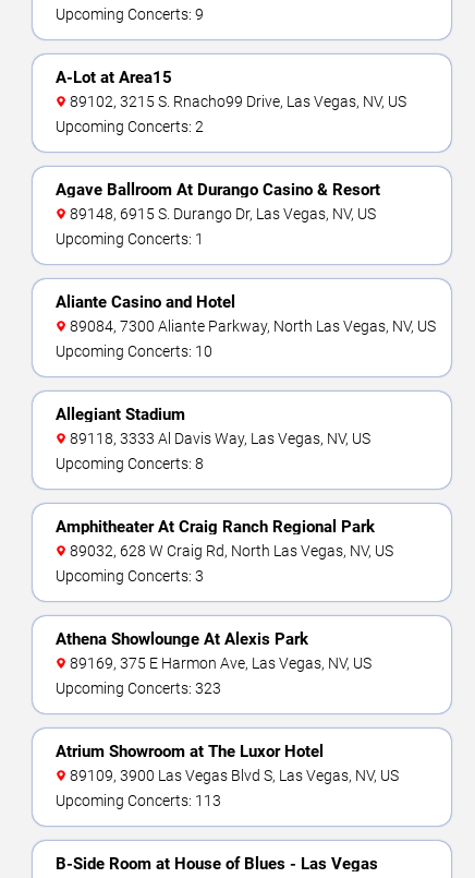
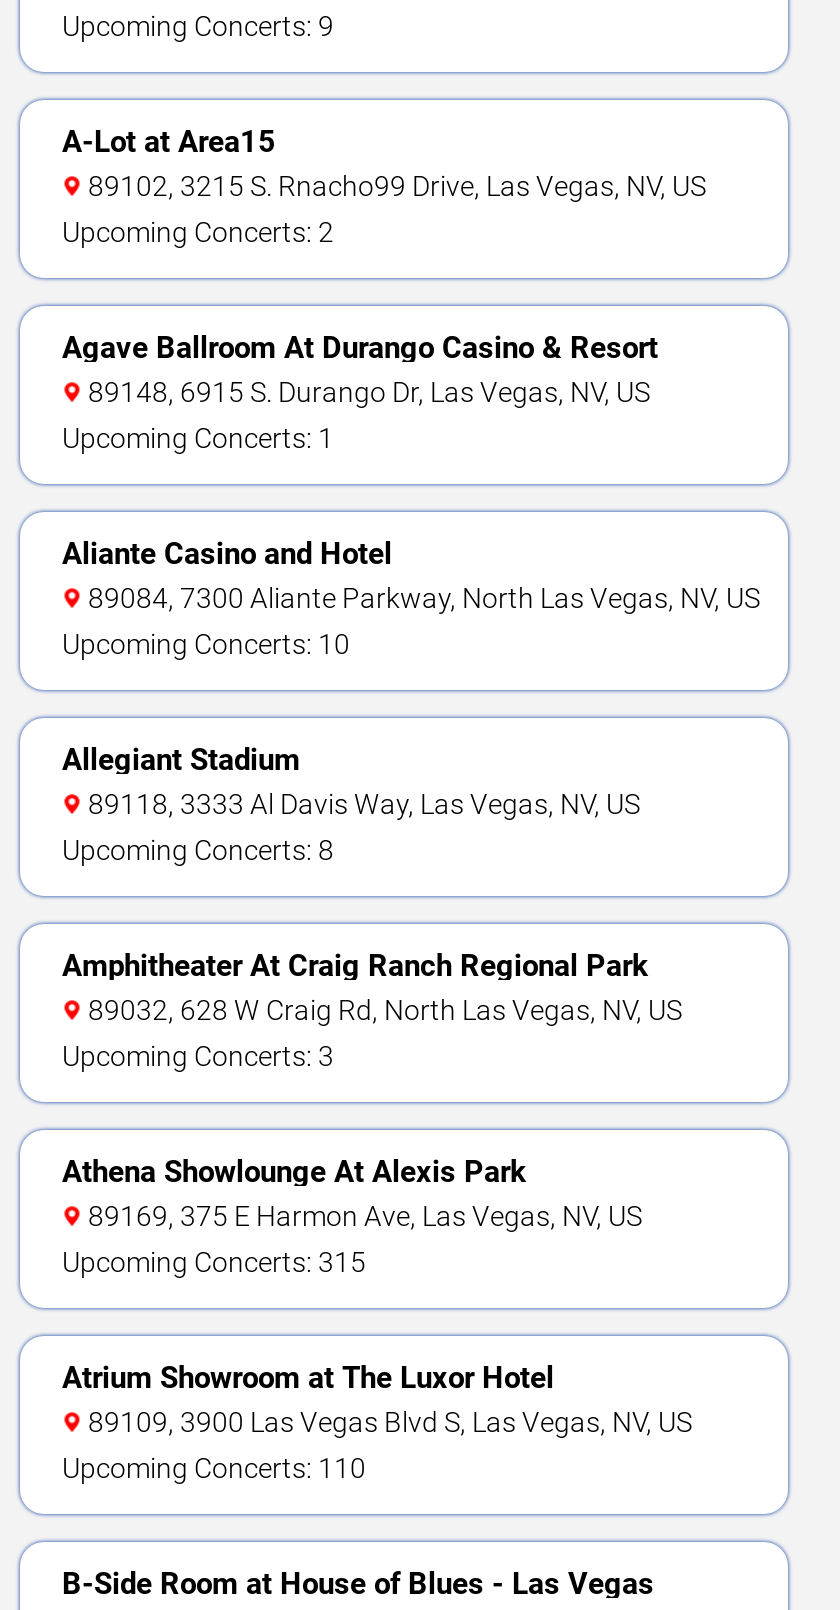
[56,679,221,697] Upcoming Concerts: 323 -> [62,1246,366,1278] Upcoming Concerts: 315
[56,792,221,809] Upcoming Concerts: 113 -> [62,1452,366,1484] Upcoming Concerts: 110

